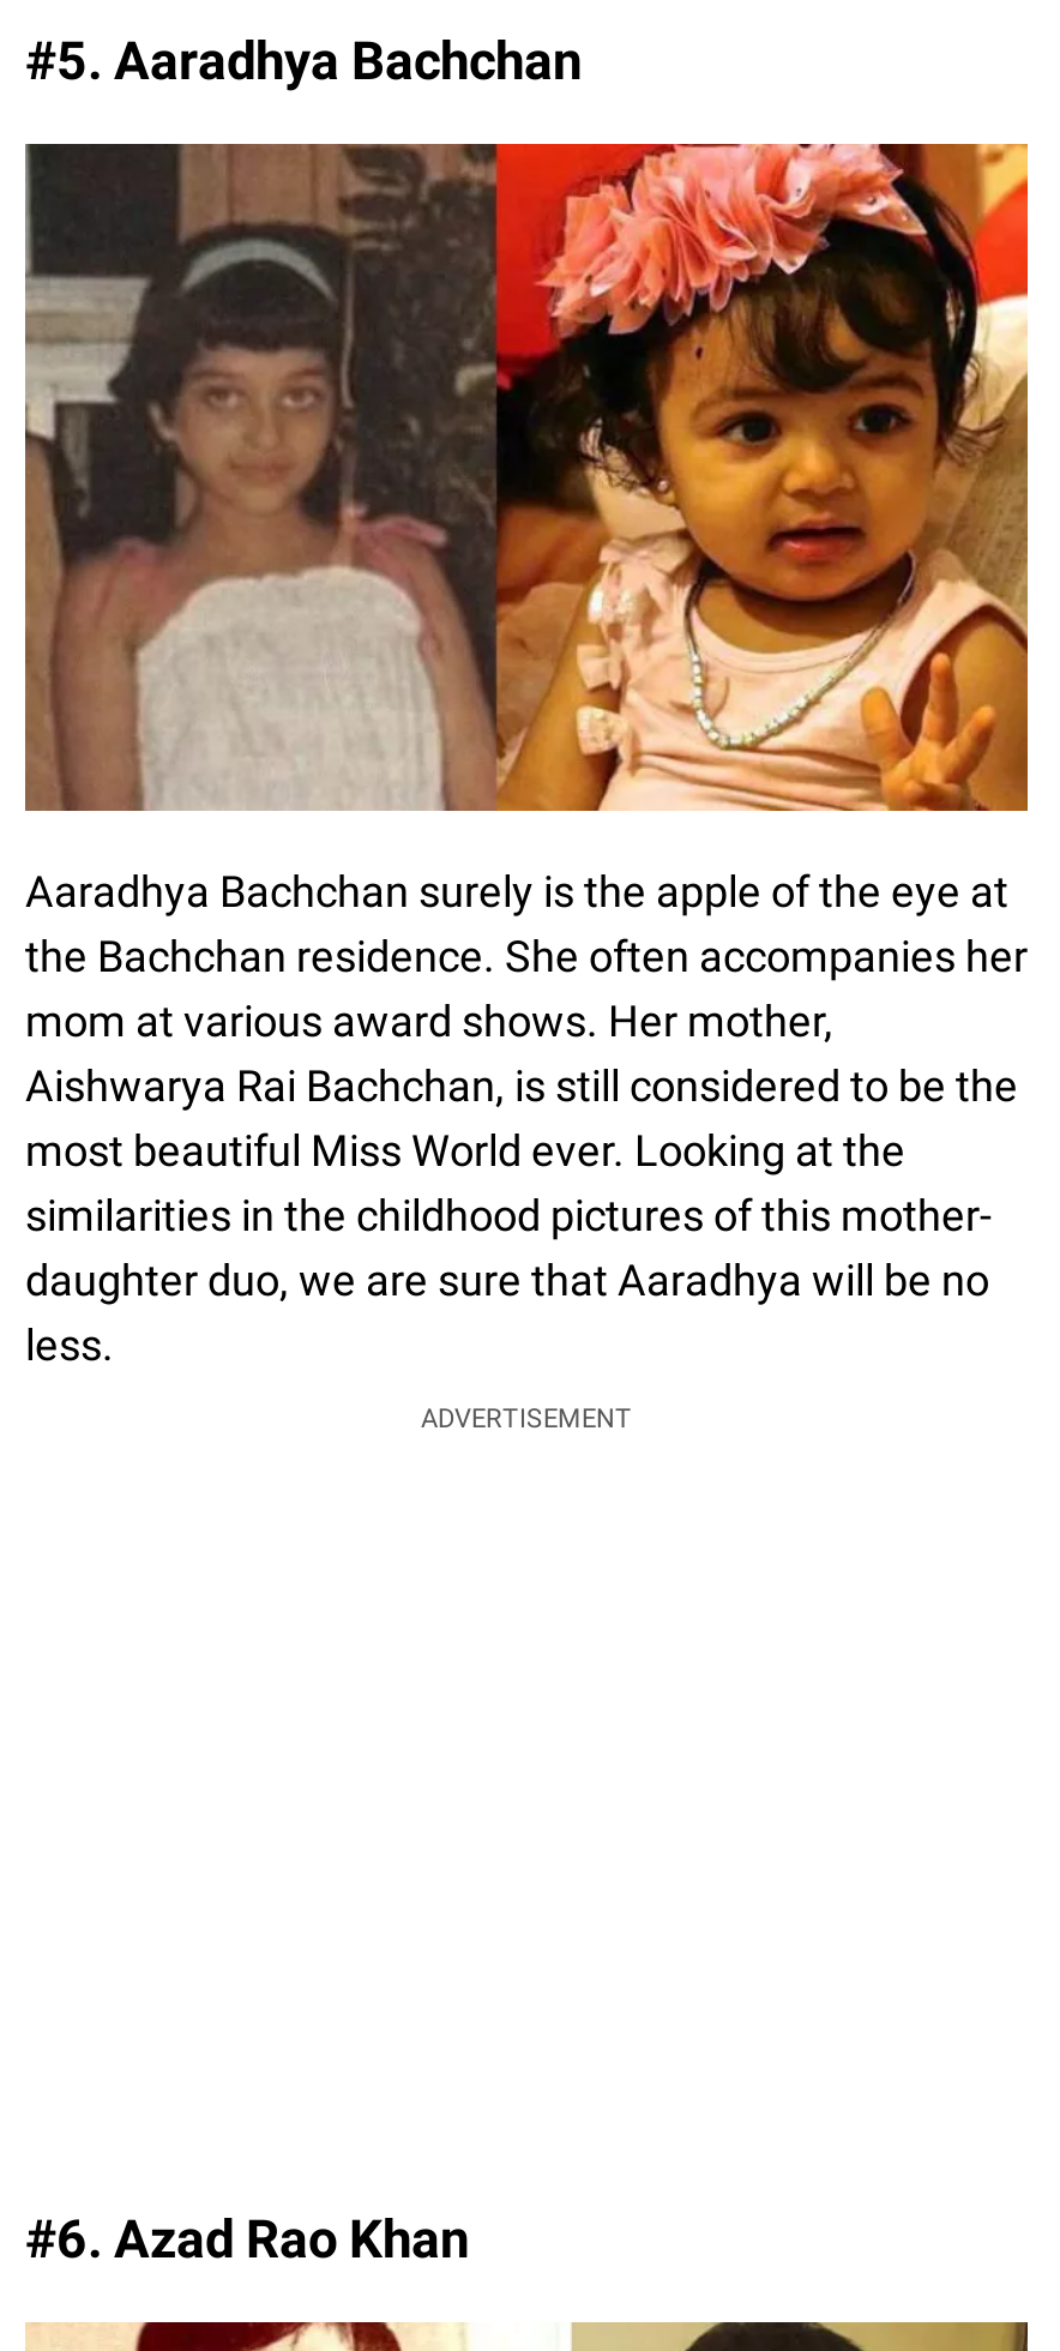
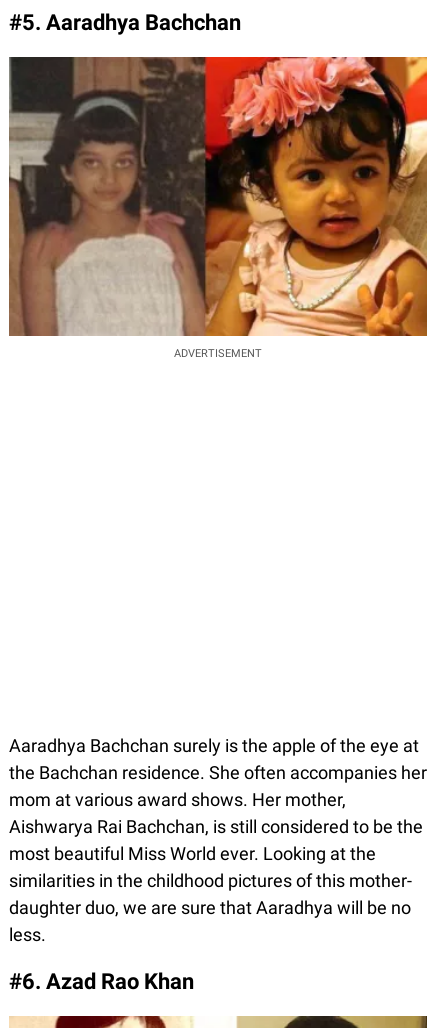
moved [25,866,1028,1369] -> [9,735,427,945]: Aaradhya Bachchan surely is the apple of the eye at | the Bachchan residence. She often accompanies her | mom at various award shows. Her mother, | Aishwarya Rai Bachchan, is still considered to be the | most beautiful Miss World ever. Looking at the | similarities in the childhood pictures of this mother- | daughter duo, we are sure that Aaradhya will be no | less.
moved [421,1403,632,1434] -> [174,347,262,360]: ADVERTISEMENT

